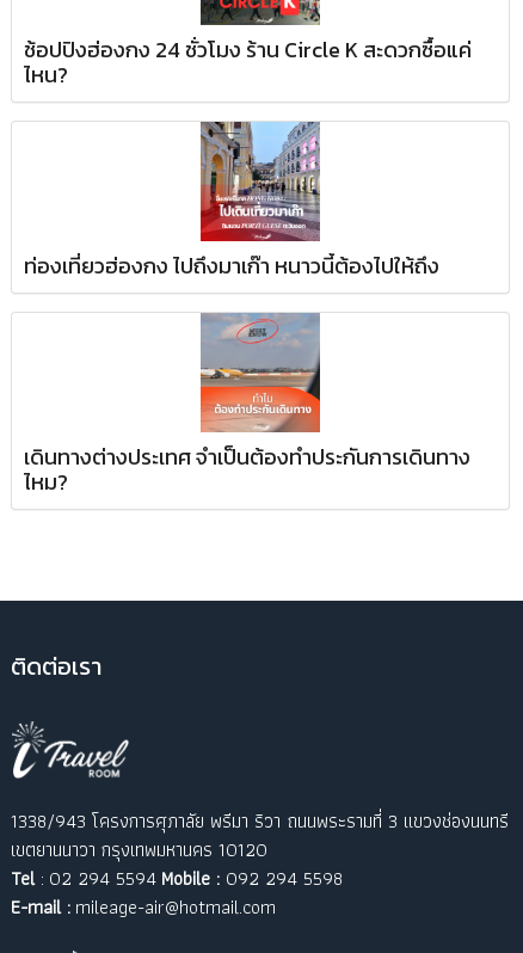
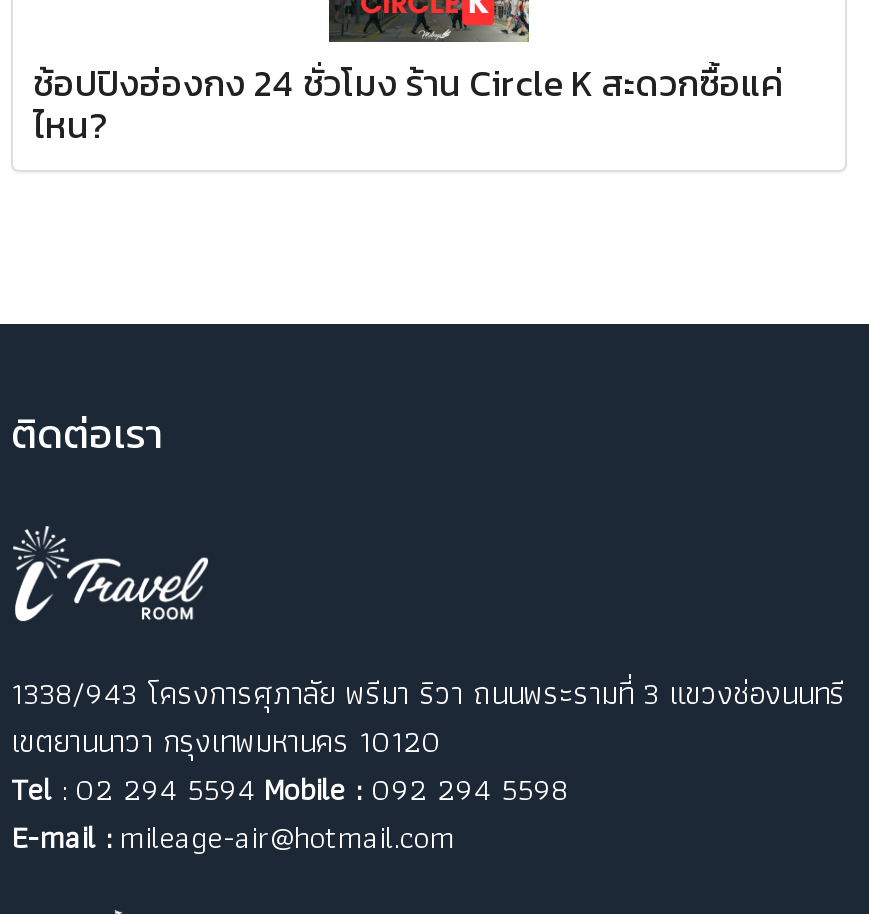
[24,121,439,282] [image] | ท่องเที่ยวฮ่องกง ไปถึงมาเก๊า หนาวนี้ต้องไปให้ถึง -> none
[24,291,470,498] [image] | เดินทางต่างประเทศ จำเป็นต้องทำประกันการเดินทาง | ไหม? -> none

